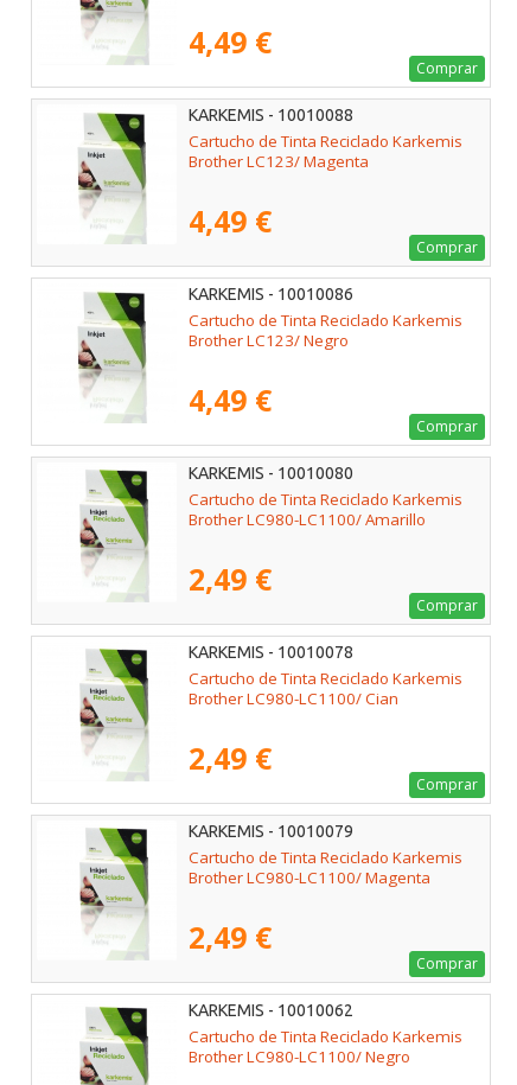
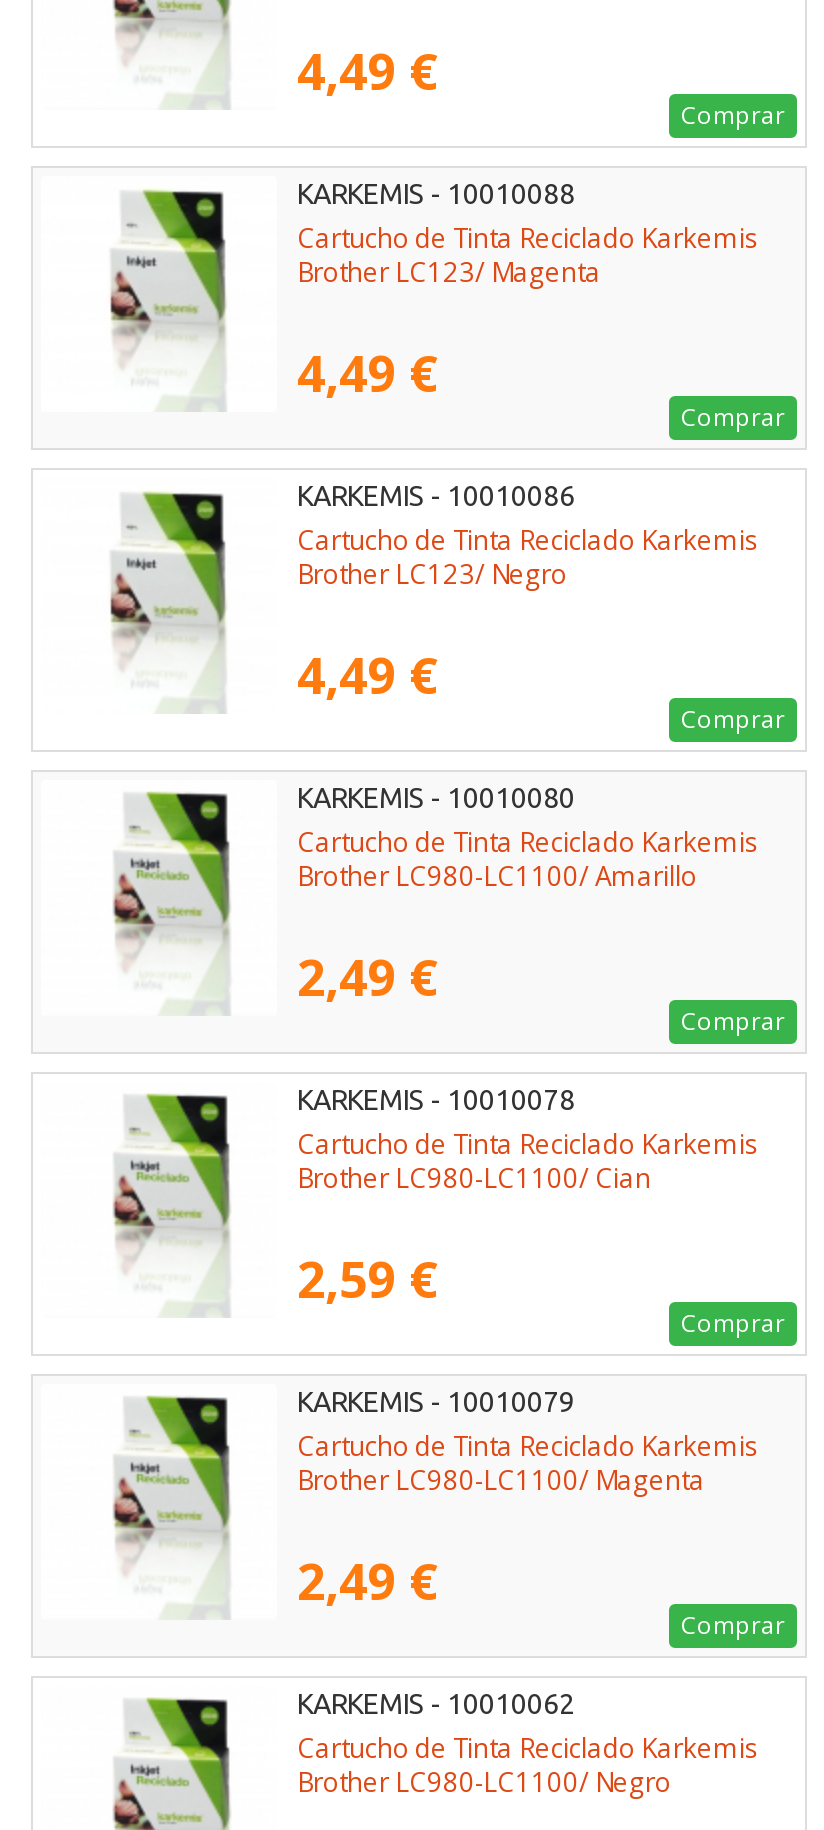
[189,737,272,778] 2,49 € -> [297,1244,437,1312] 2,59 €

